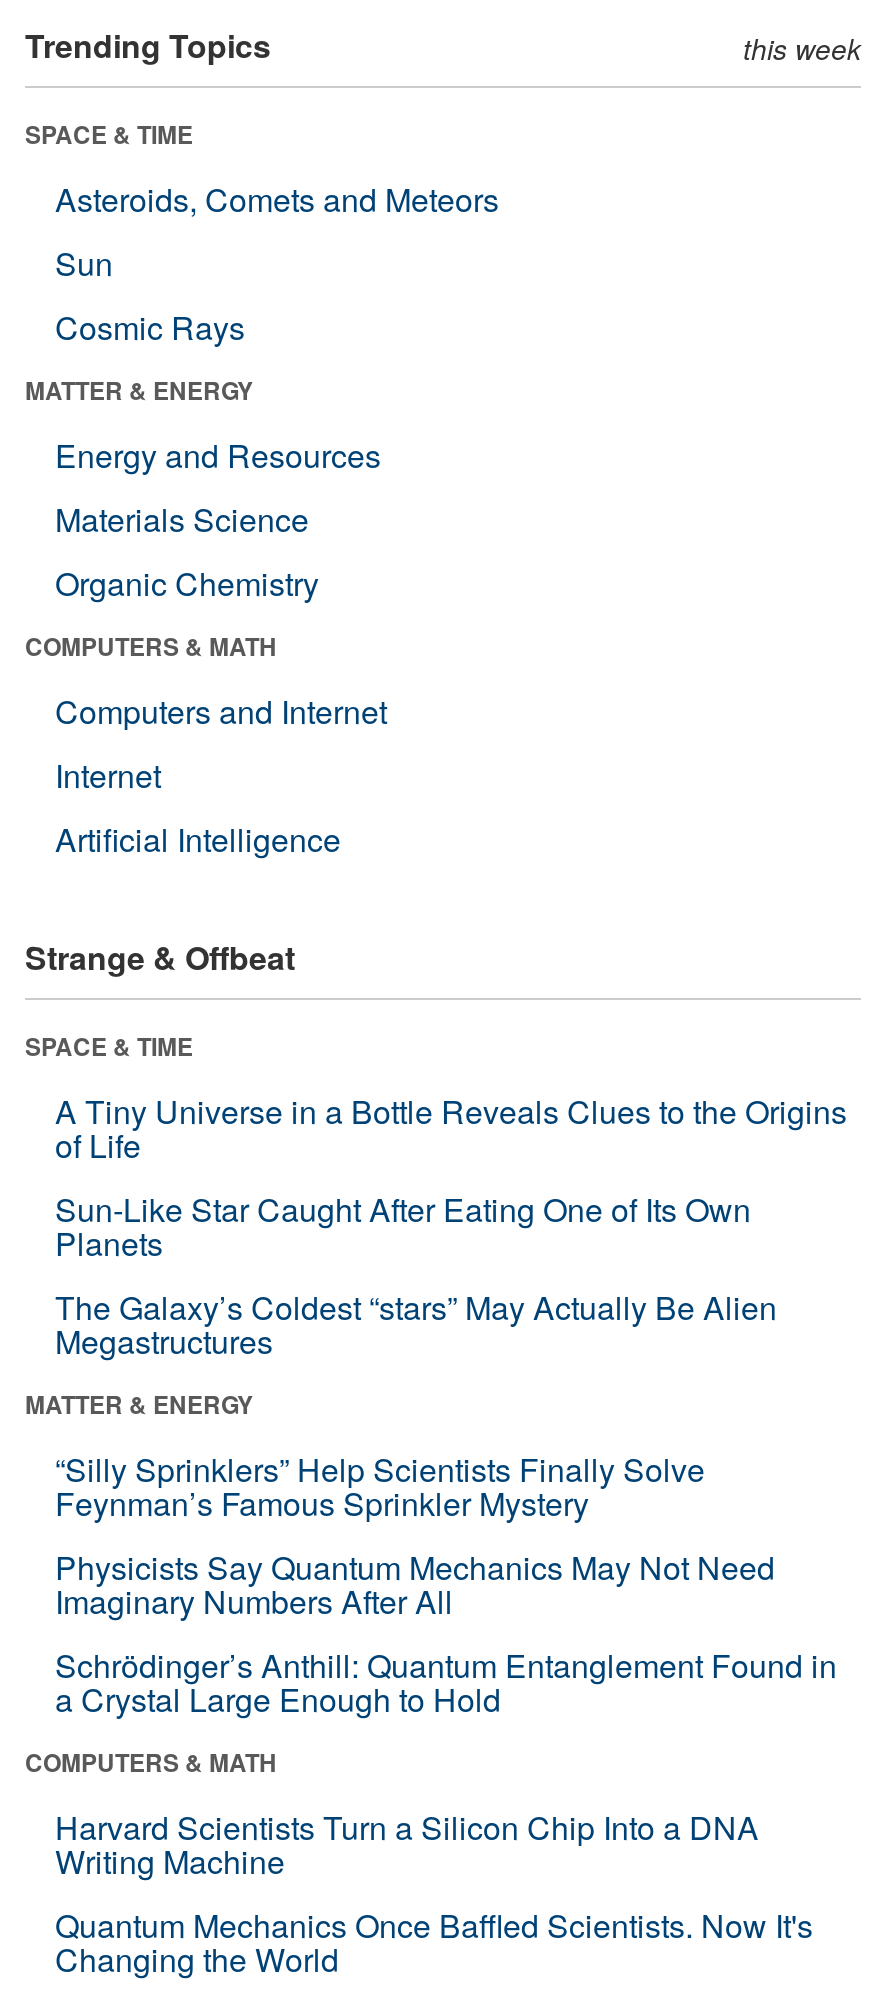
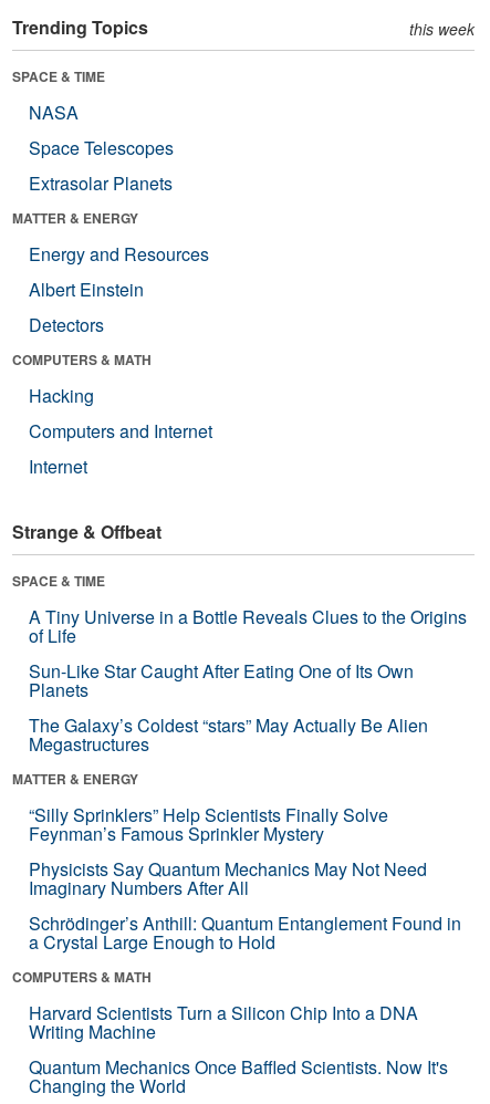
[55,176,499,350] Asteroids, Comets and Meteors | Sun | Cosmic Rays -> [29,99,174,196] NASA | Space Telescopes | Extrasolar Planets
[55,496,319,606] Materials Science | Organic Chemistry -> [29,276,144,337] Albert Einstein | Detectors
none -> [29,383,94,408] Hacking
moved [55,688,387,798] -> [29,418,212,479]: Computers and Internet | Internet
[55,816,341,862] Artificial Intelligence -> none

